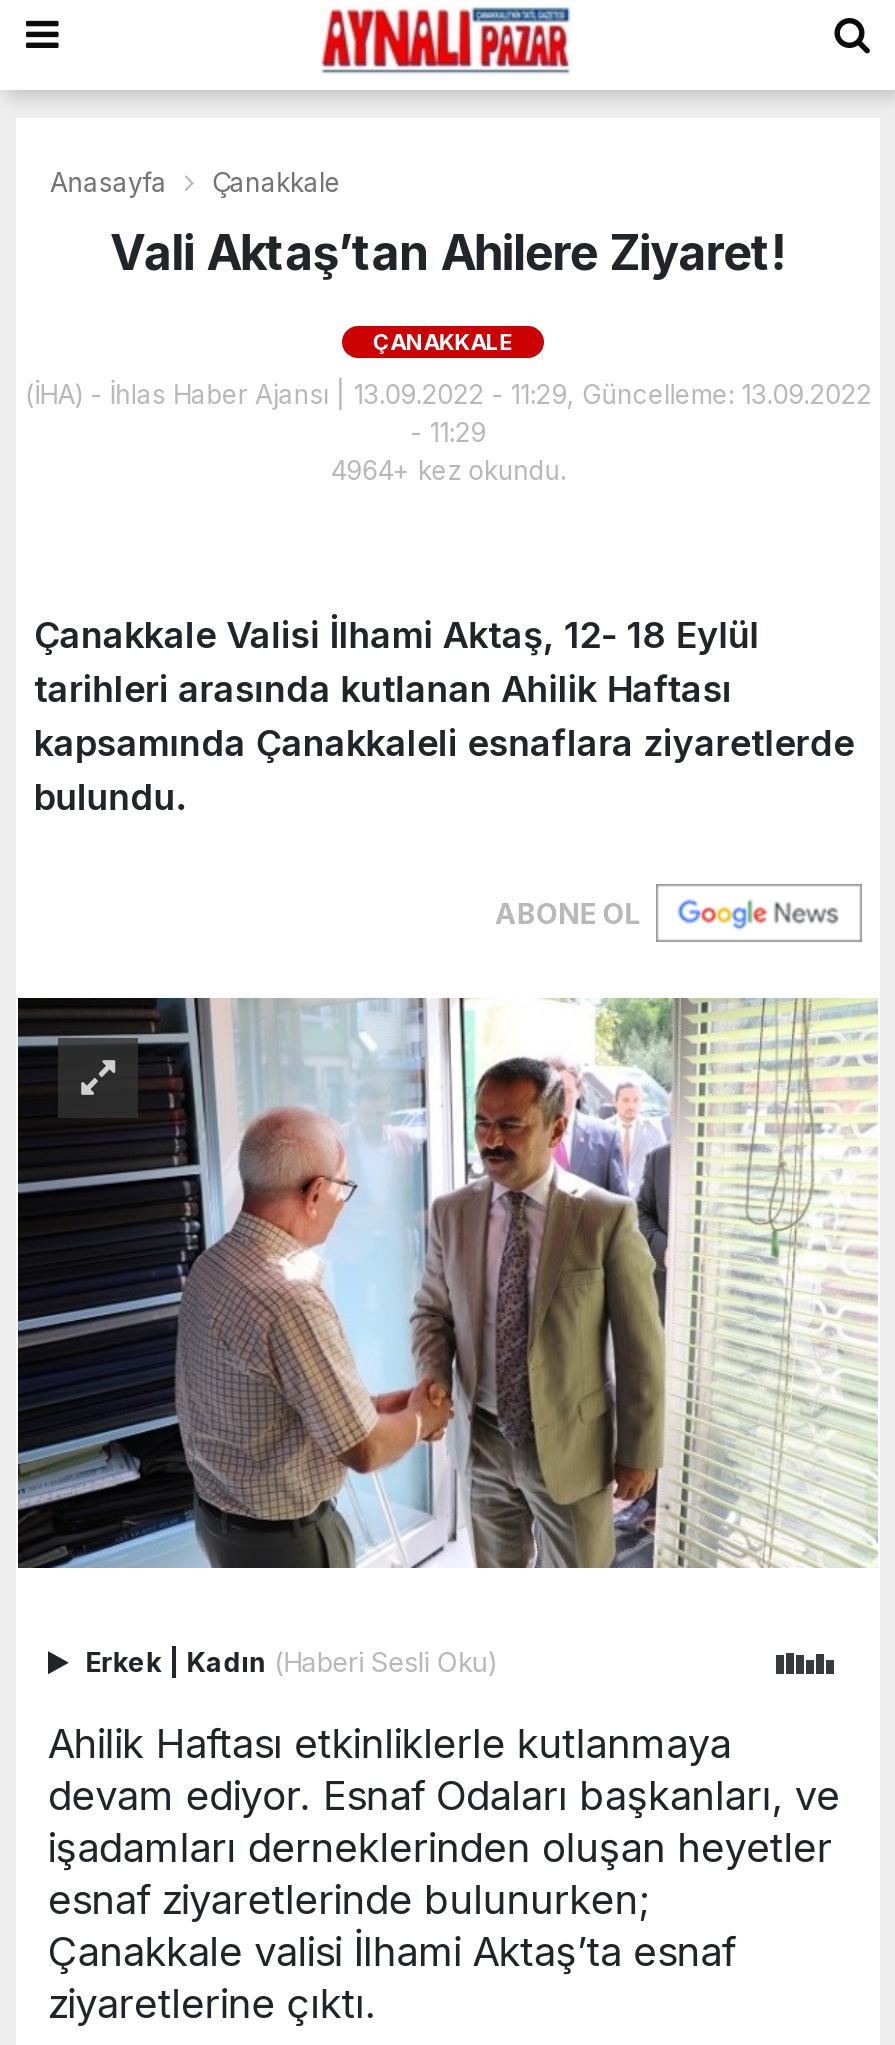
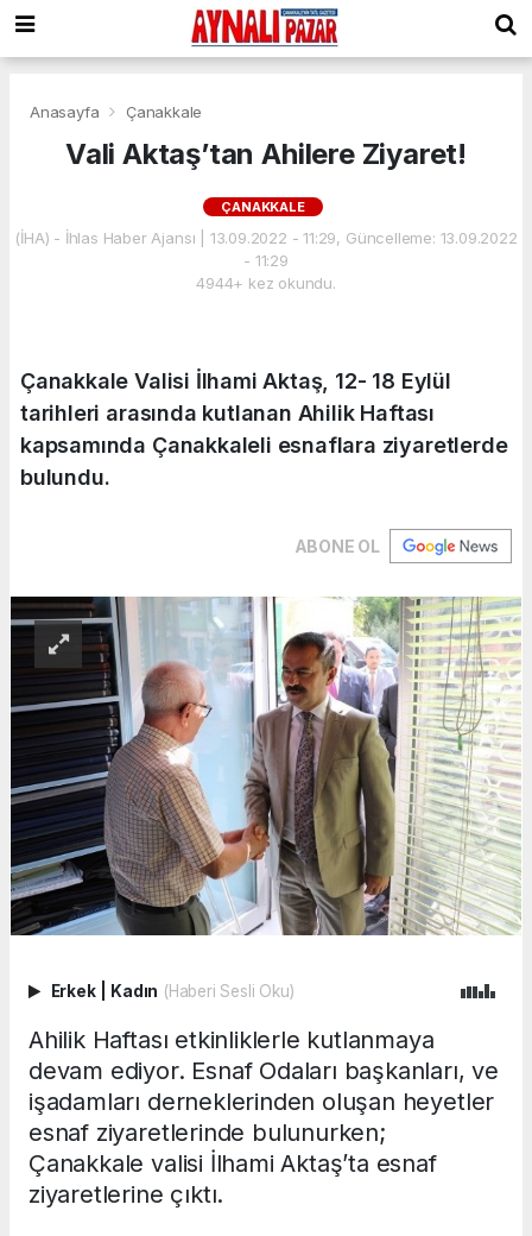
[330,454,566,486] 4964+ kez okundu. -> [196,273,336,292] 4944+ kez okundu.

